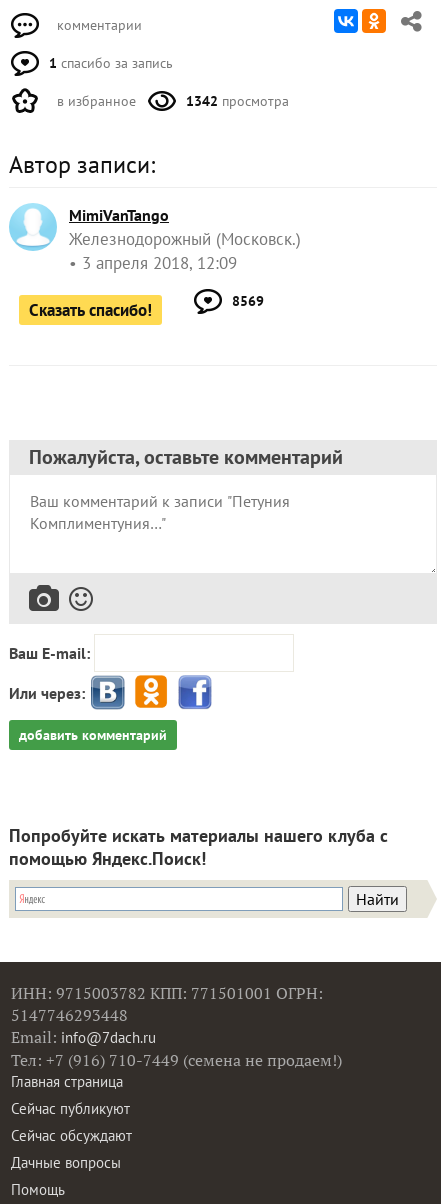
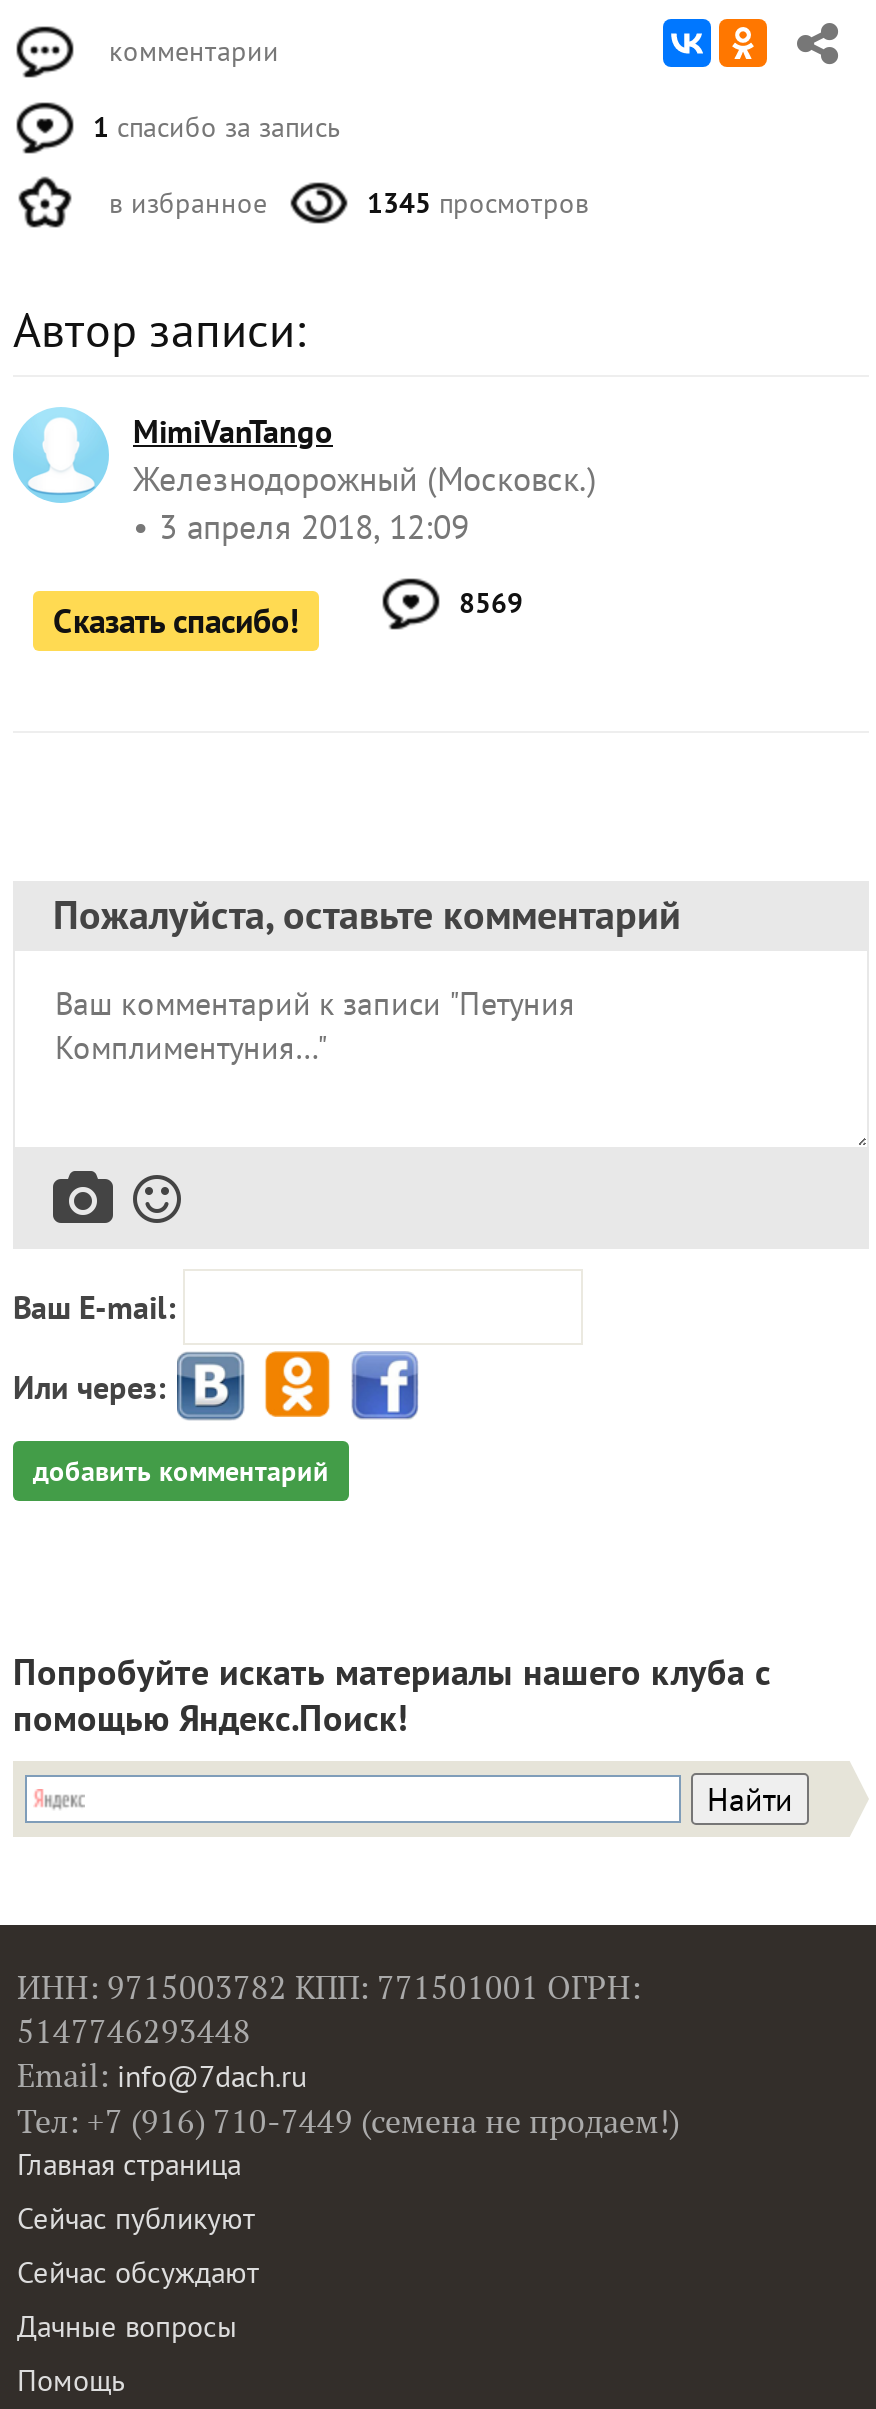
[186,92,289,110] 1342 просмотра -> [367,186,589,222] 1345 просмотров

